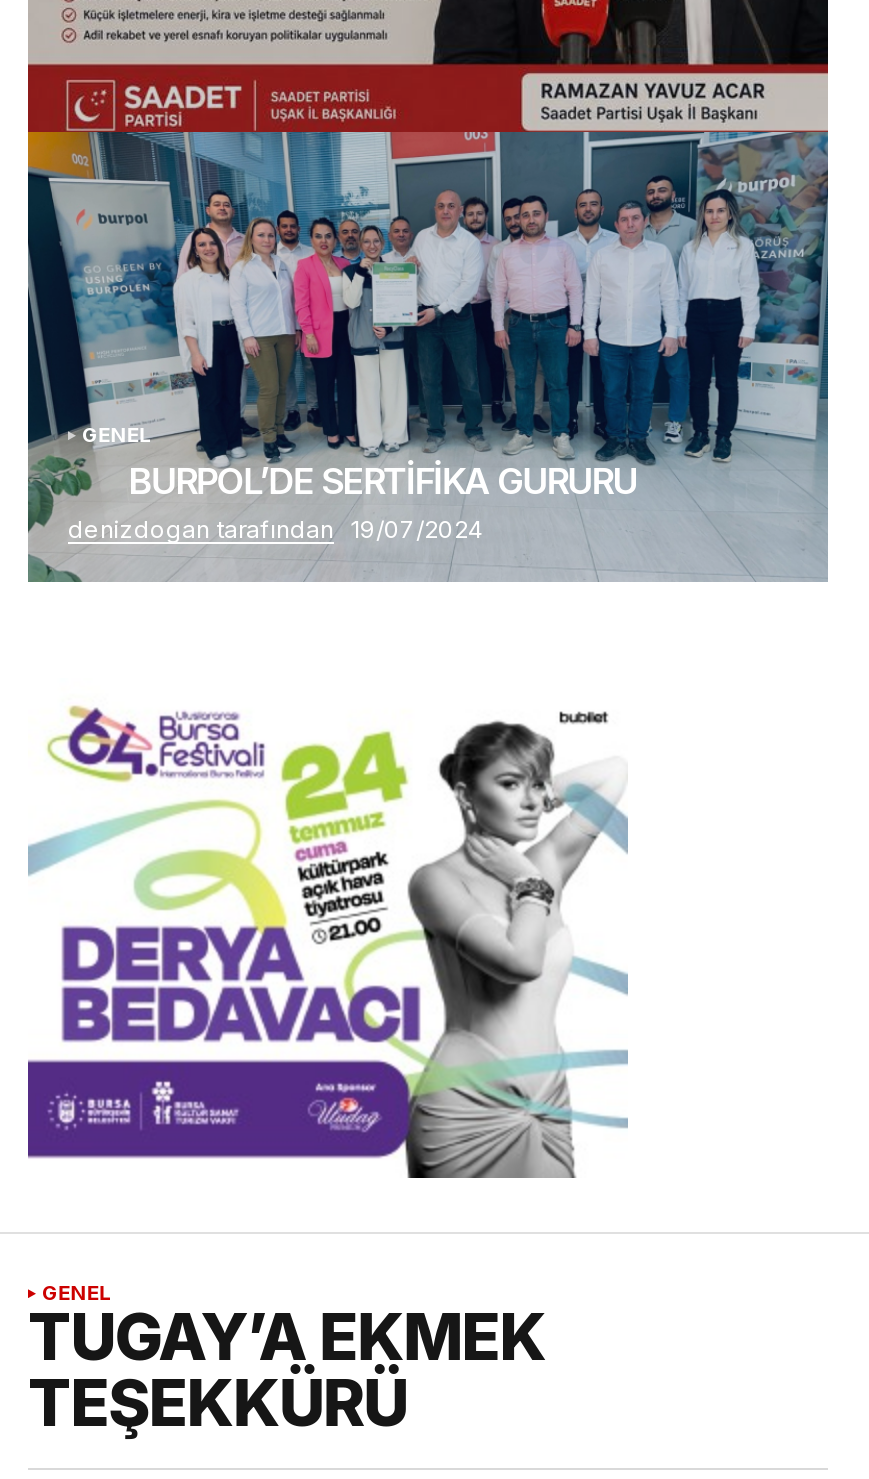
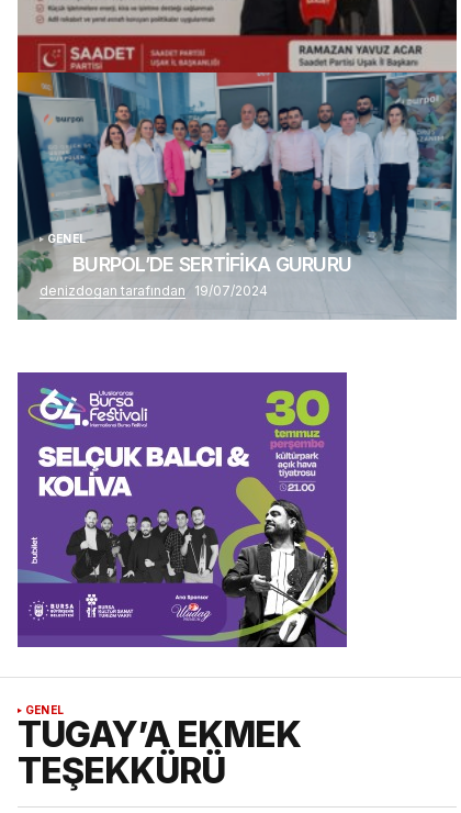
[28,678,628,1180] [image] -> [16,371,348,648] [image]

